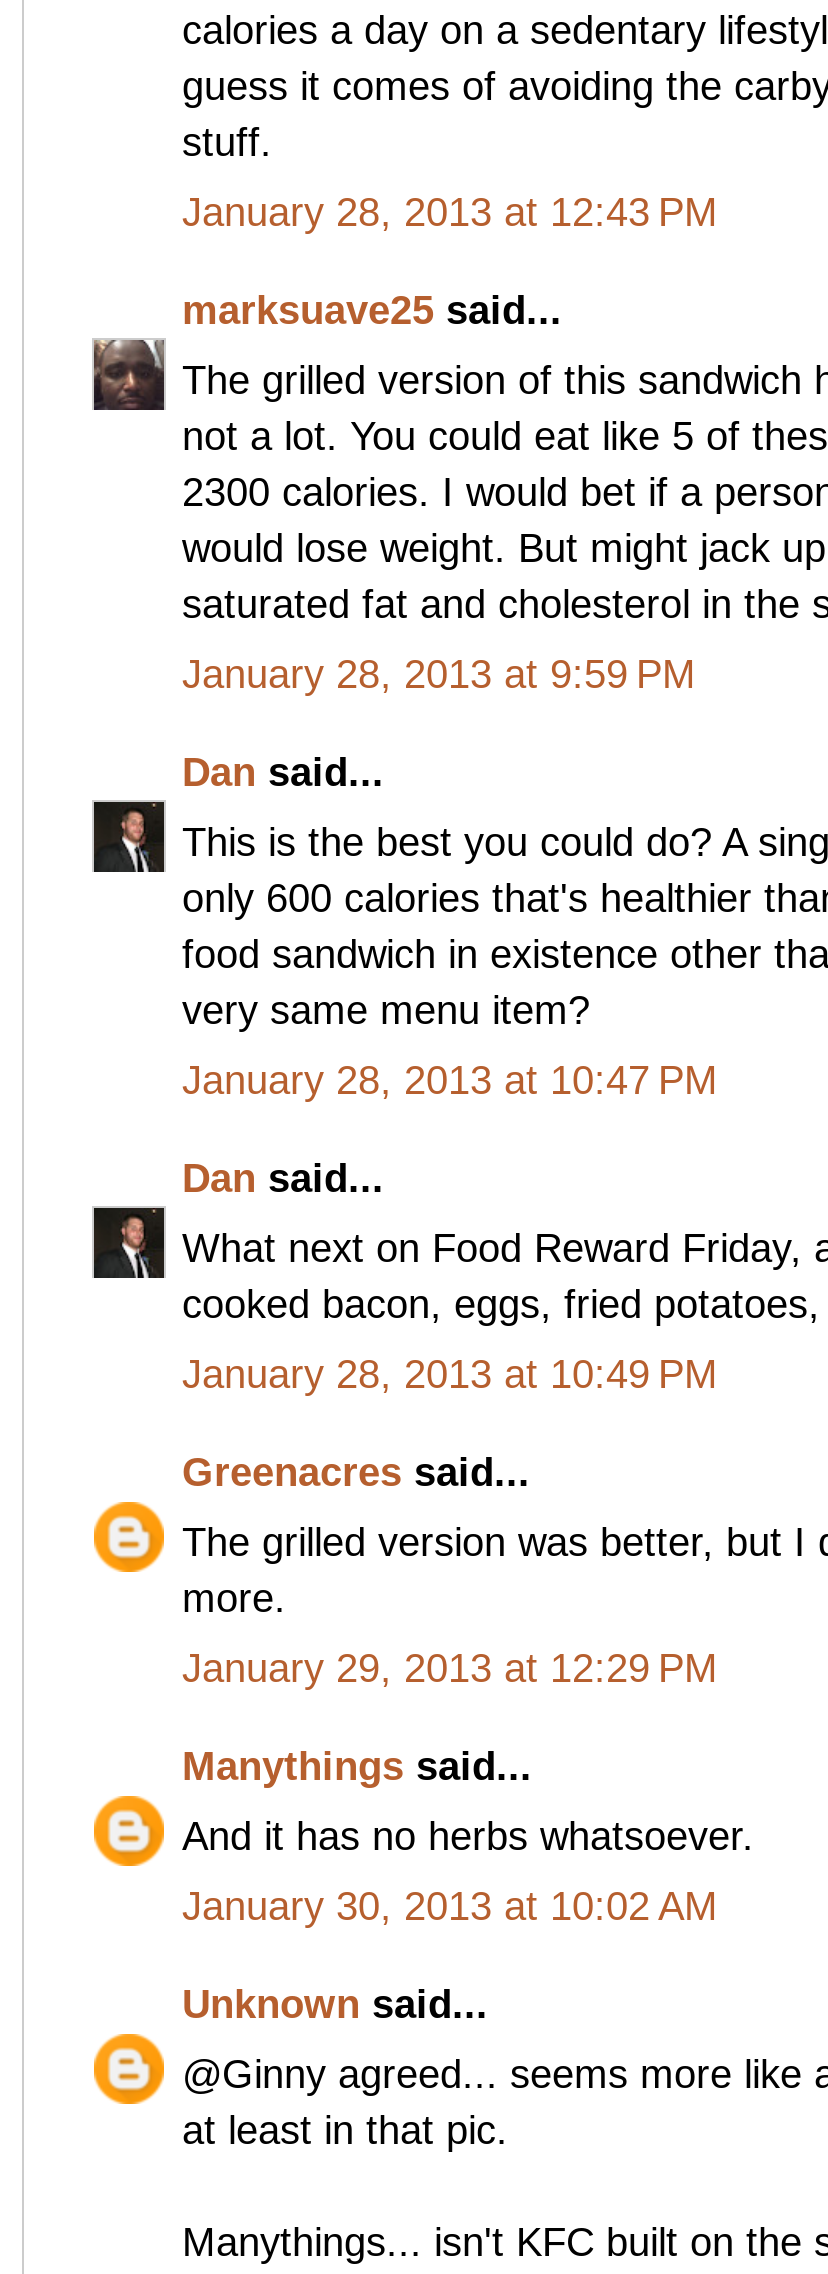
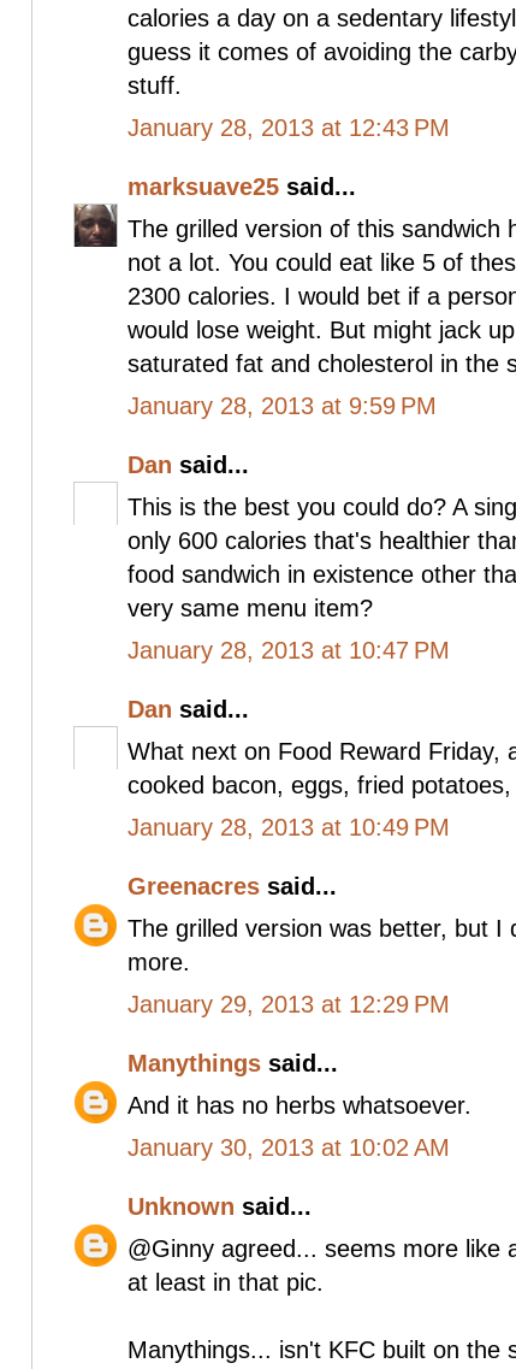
[92,800,166,874] [image] -> none
[92,1206,166,1280] [image] -> none

